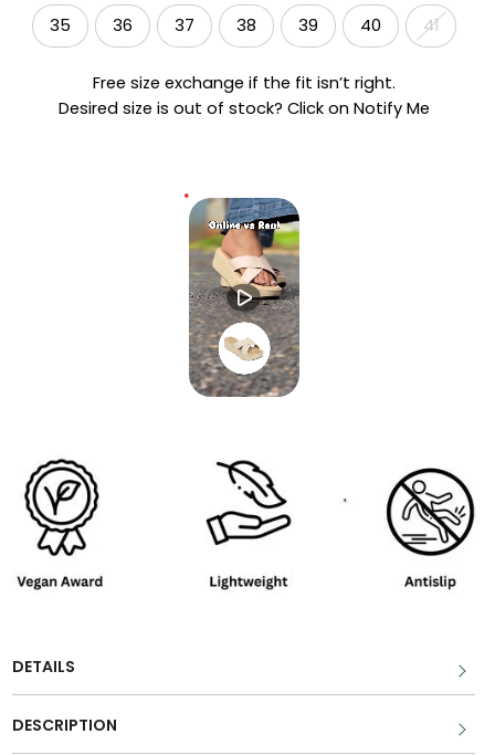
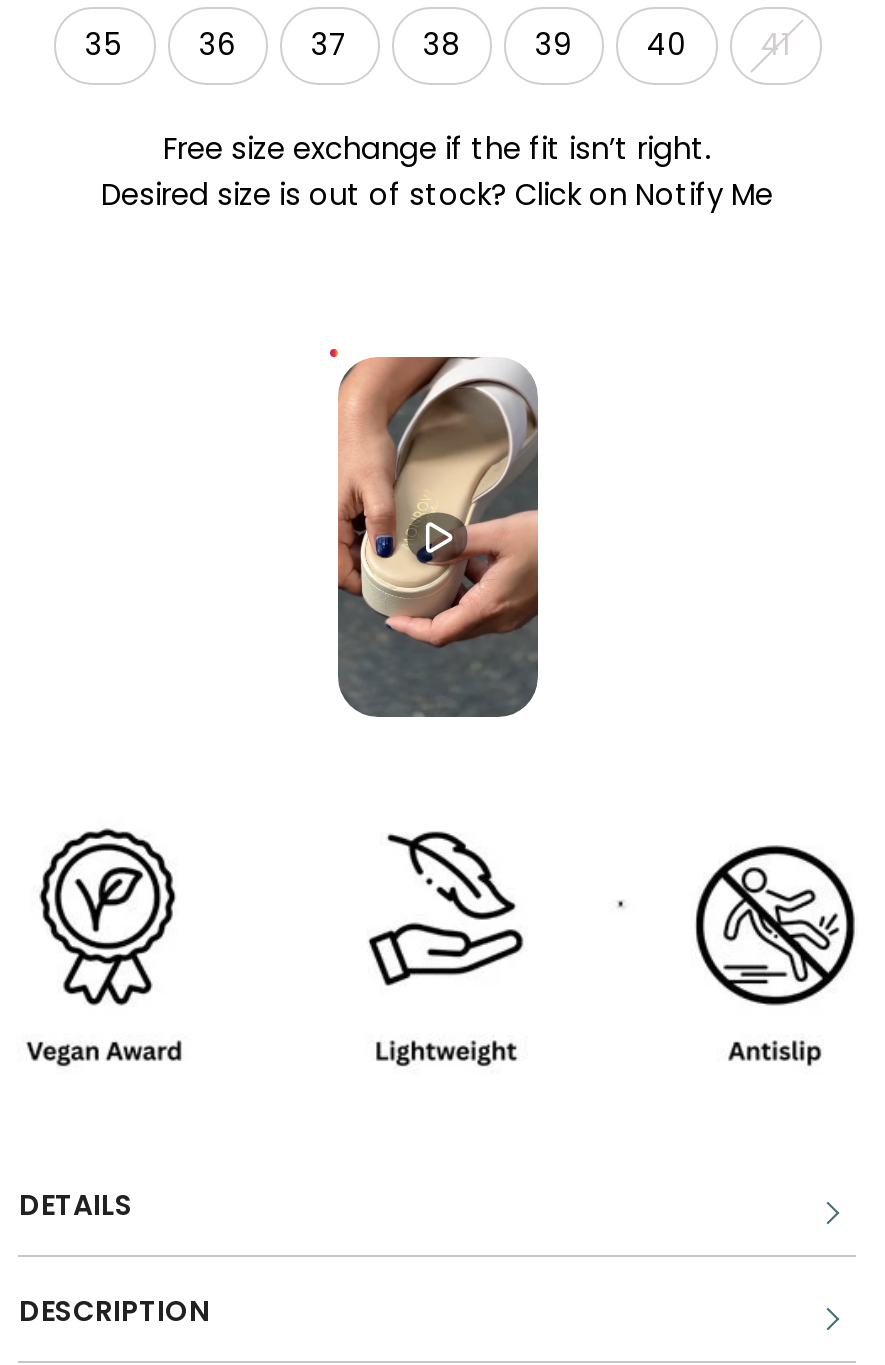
[188,197,301,397] [image] -> [336,355,540,719] [image]

